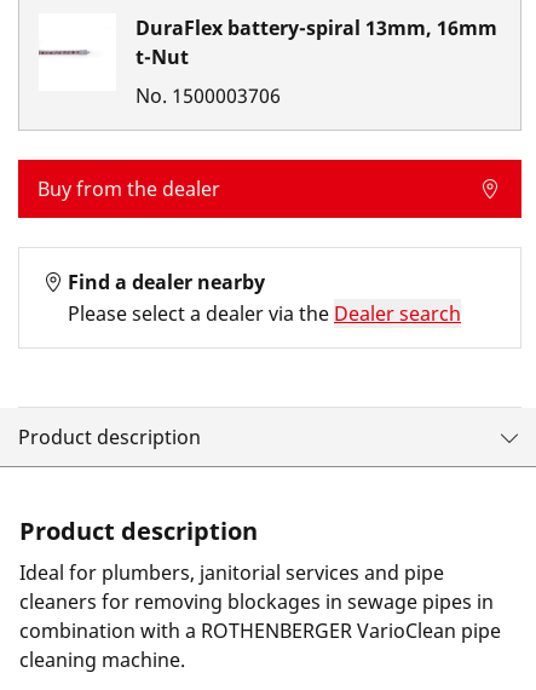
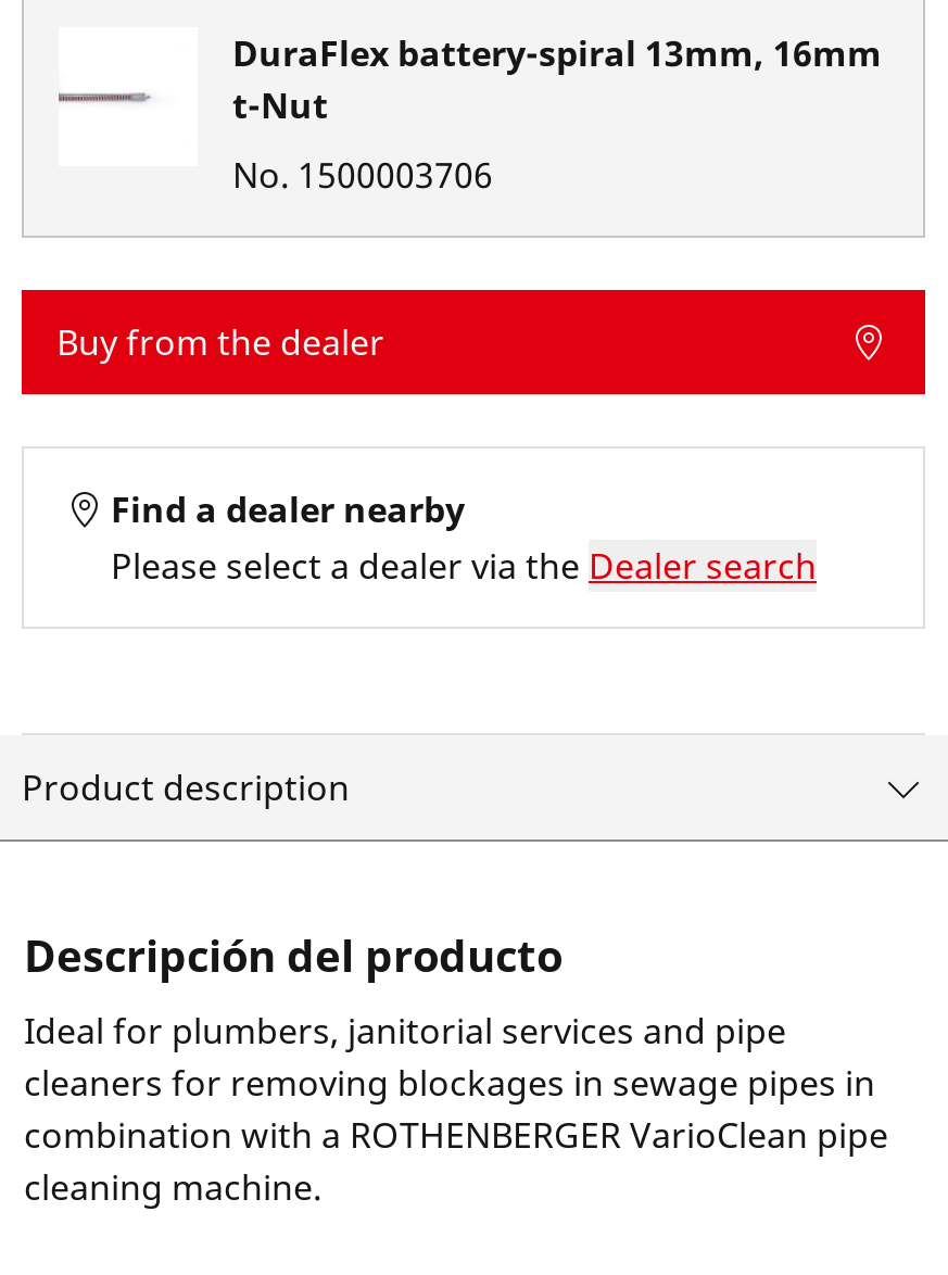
[19,514,258,547] Product description -> [24,926,563,985] Descripción del producto

